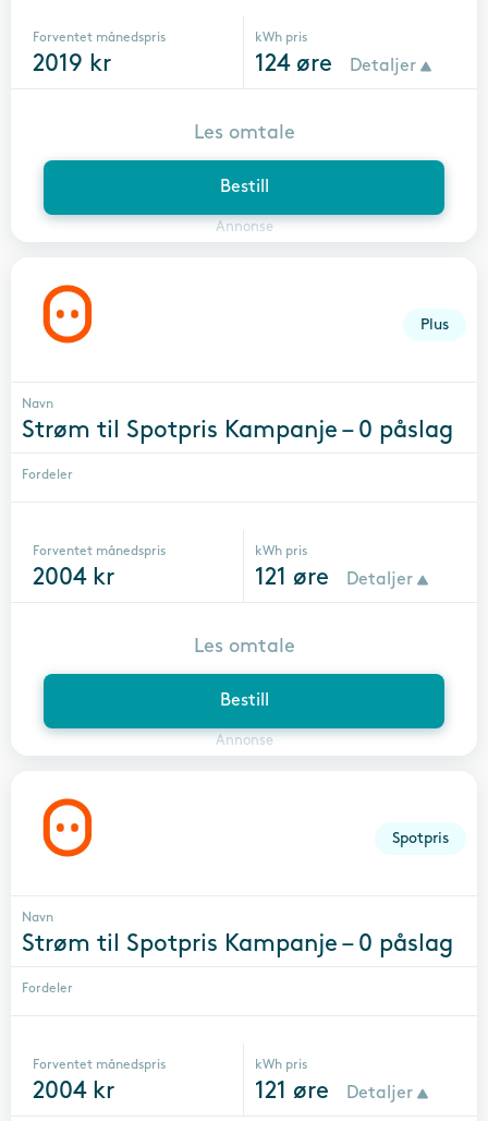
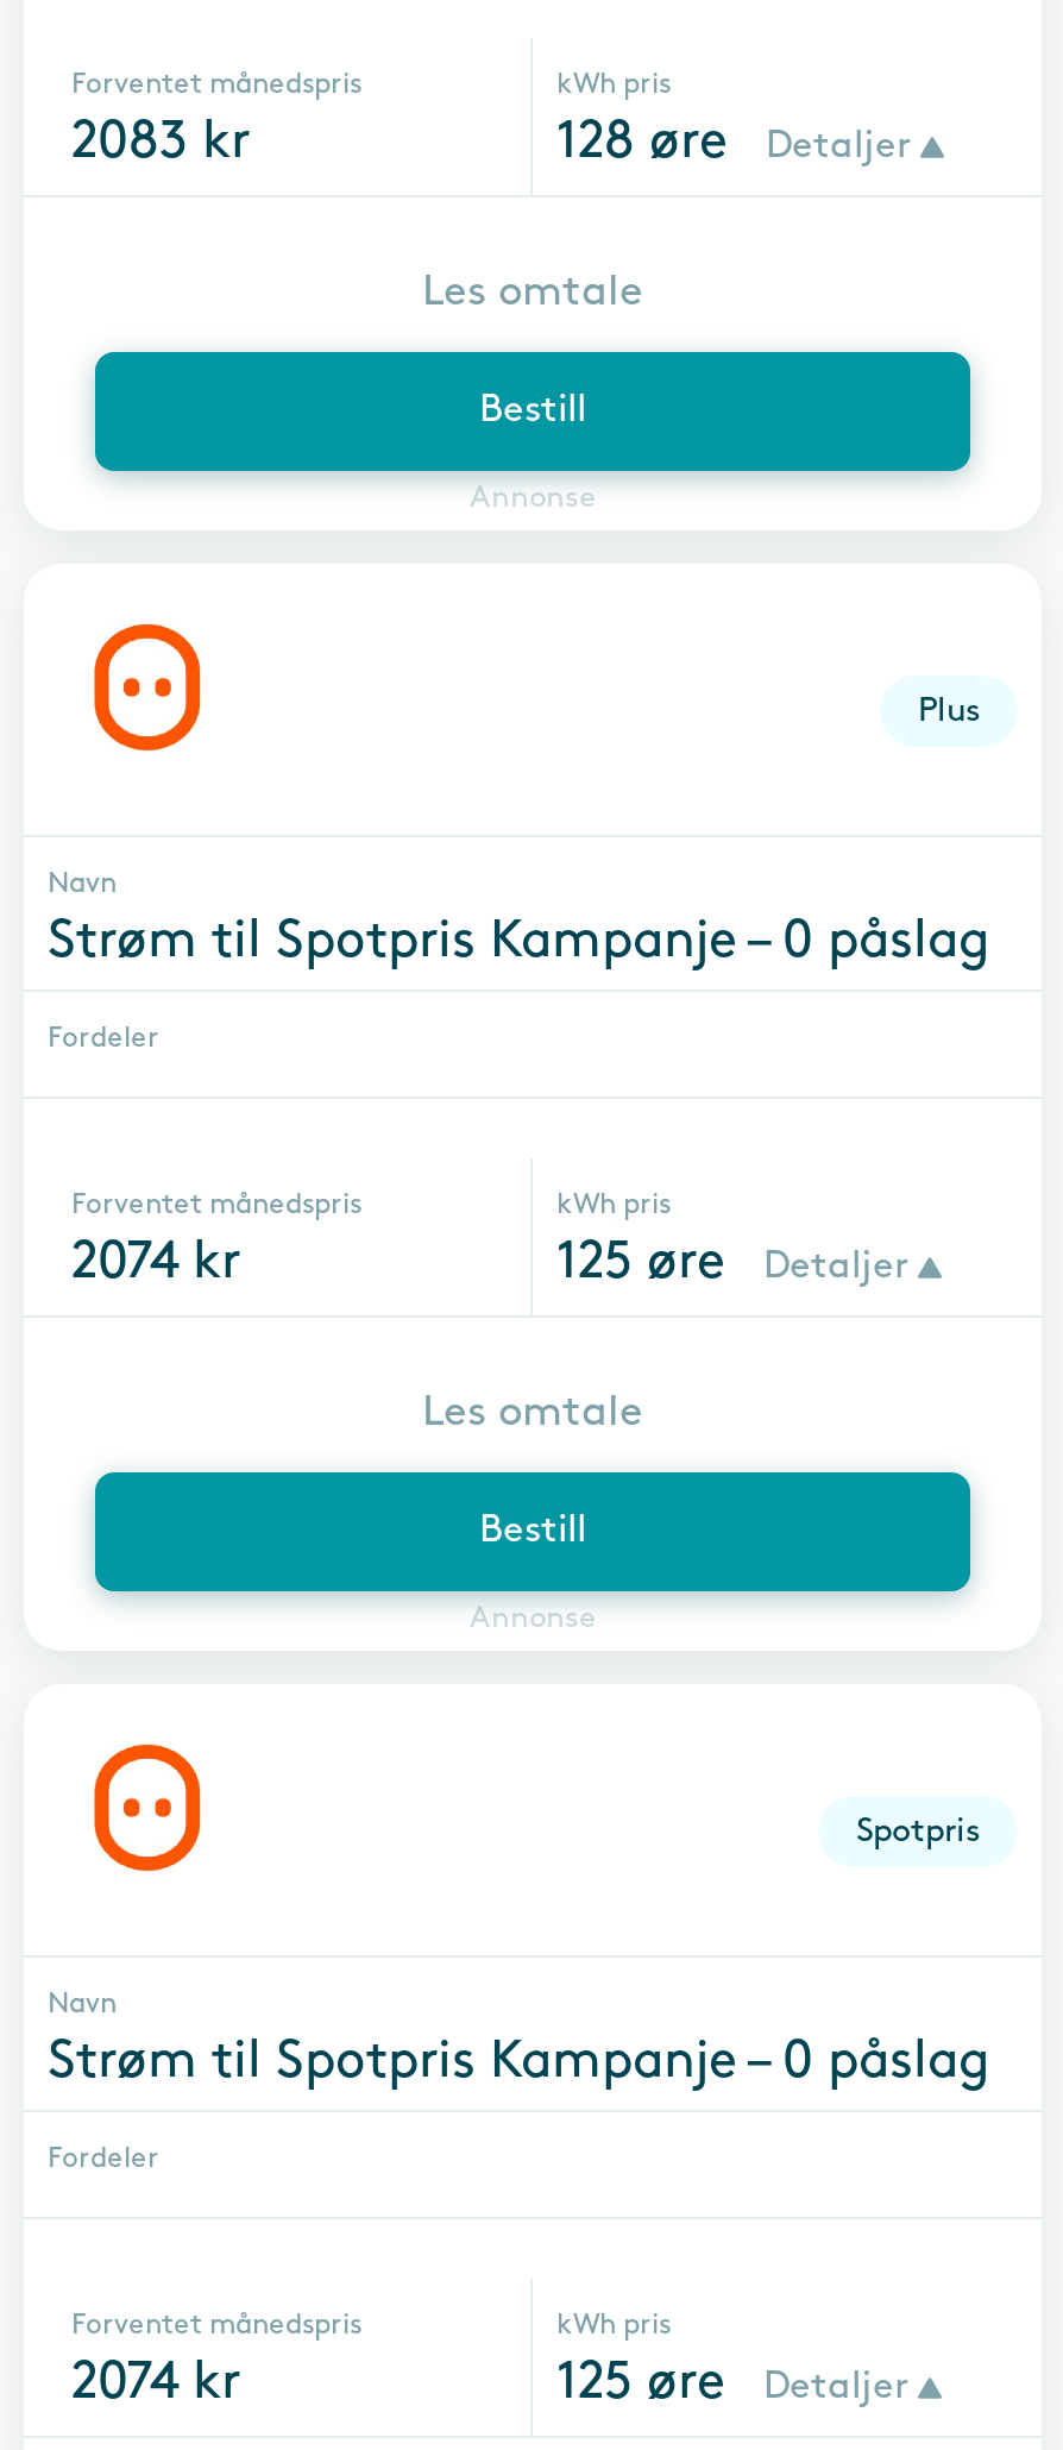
[33,52,111,75] 2019 kr -> [71,117,250,167] 2083 kr
[255,52,420,75] 124 øre Detaljer -> [556,117,920,167] 128 øre Detaljer
[33,566,114,589] 2004 kr -> [71,1237,240,1287] 2074 kr
[255,566,417,589] 121 øre Detaljer -> [556,1237,918,1287] 125 øre Detaljer
[33,1080,114,1102] 2004 kr -> [71,2357,240,2407] 2074 kr
[255,1080,417,1102] 121 øre Detaljer -> [556,2357,918,2407] 125 øre Detaljer

